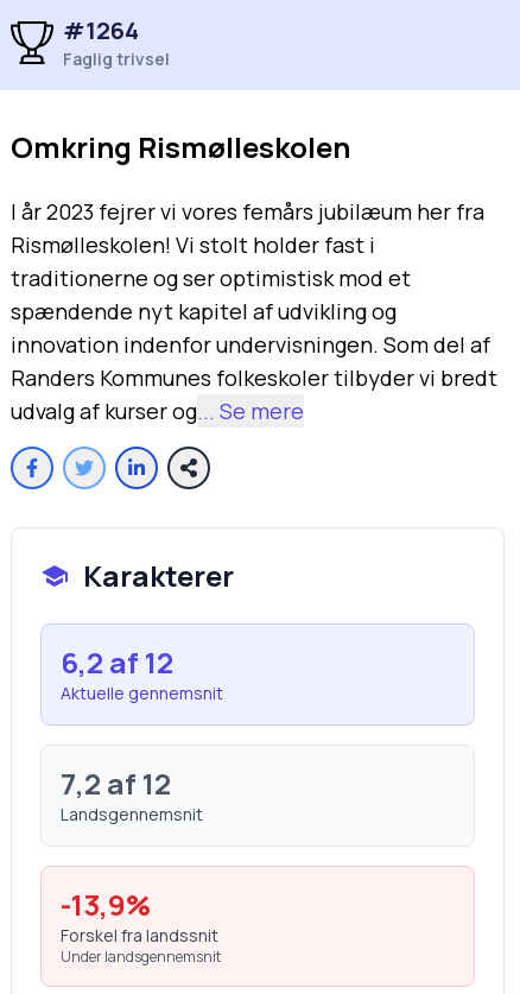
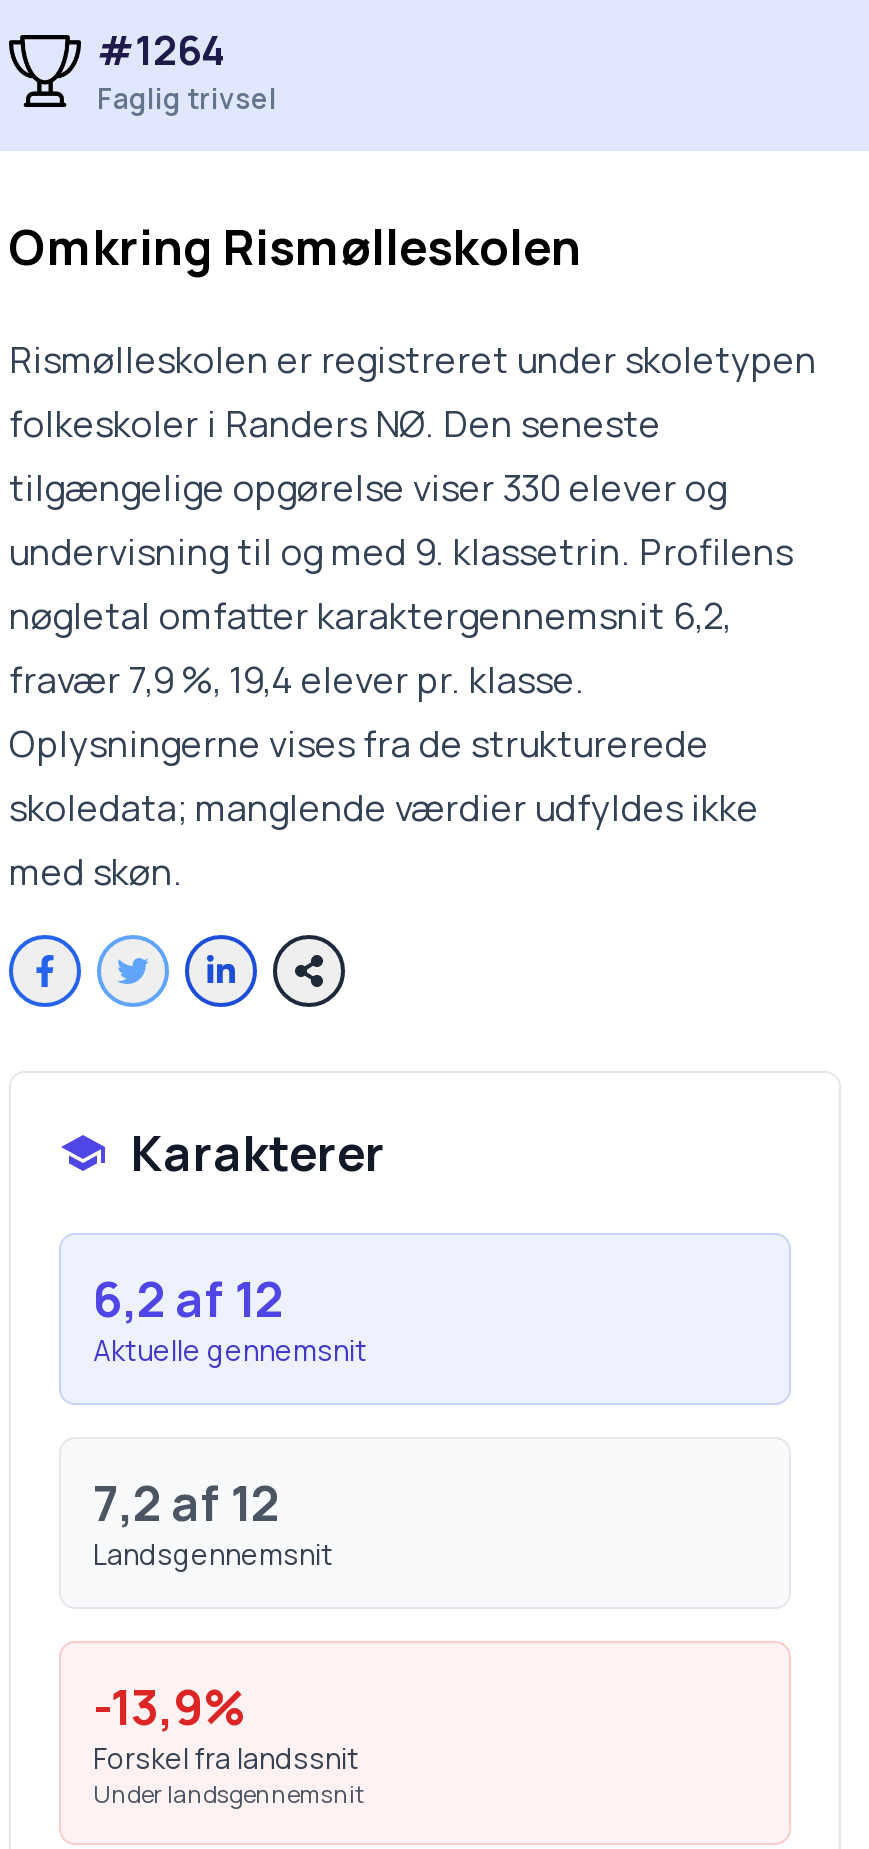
[11,197,497,425] I år 2023 fejrer vi vores femårs jubilæum her fra | Rismølleskolen! Vi stolt holder fast i | traditionerne og ser optimistisk mod et | spændende nyt kapitel af udvikling og | innovation indenfor undervisningen. Som del af | Randers Kommunes folkeskoler tilbyder vi bredt | udvalg af kurser og... Se mere -> [9,335,817,895] Rismølleskolen er registreret under skoletypen | folkeskoler i Randers NØ. Den seneste | tilgængelige opgørelse viser 330 elever og | undervisning til og med 9. klassetrin. Profilens | nøgletal omfatter karaktergennemsnit 6,2, | fravær 7,9 %, 19,4 elever pr. klasse. | Oplysningerne vises fra de strukturerede | skoledata; manglende værdier udfyldes ikke | med skøn.

